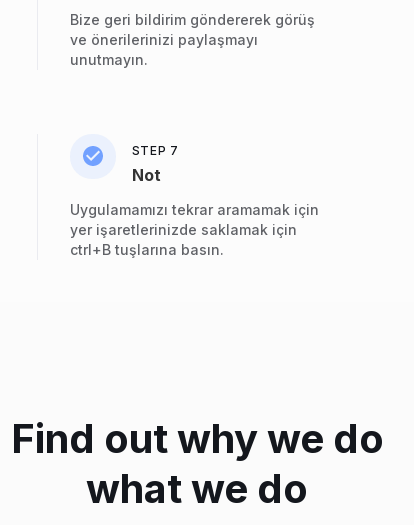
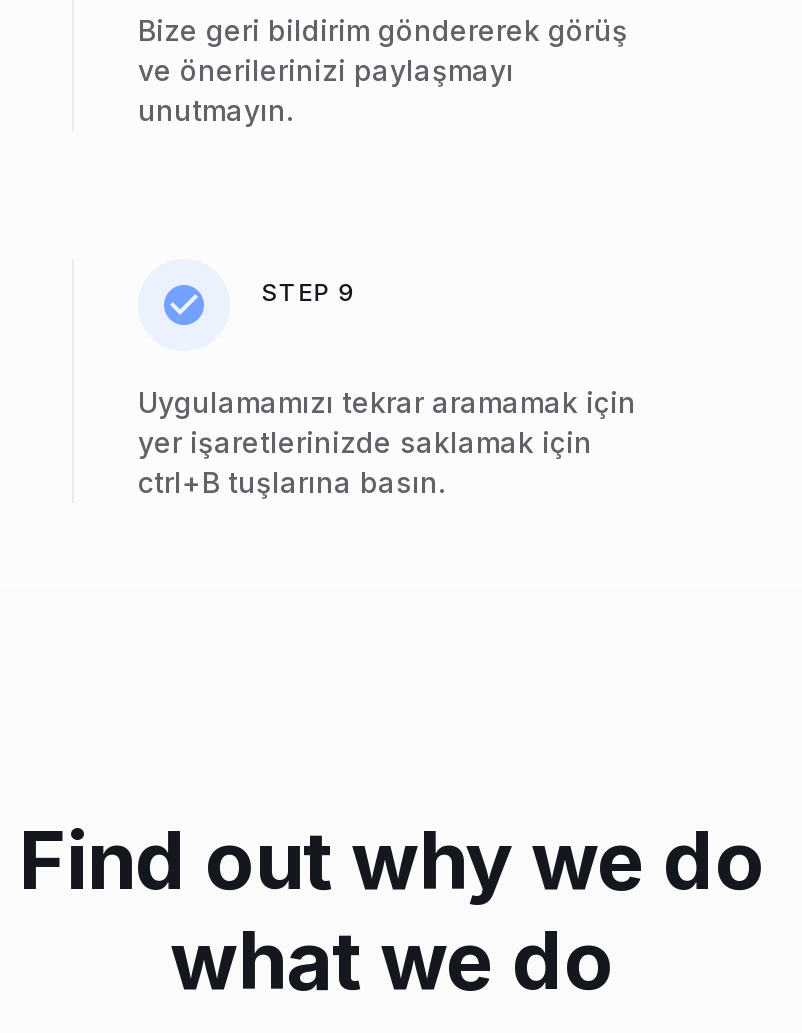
[132,143,179,185] STEP 7 | Not -> [261,277,356,307] STEP 9

